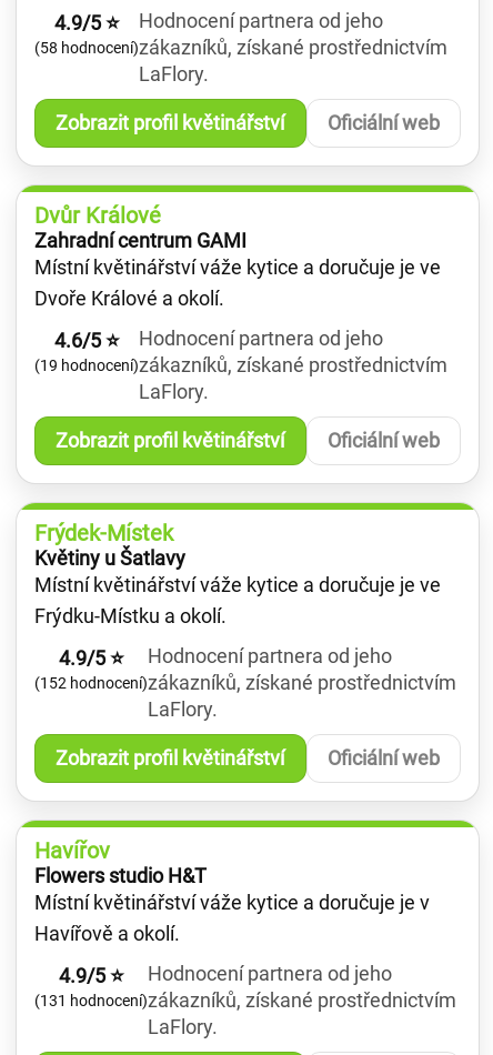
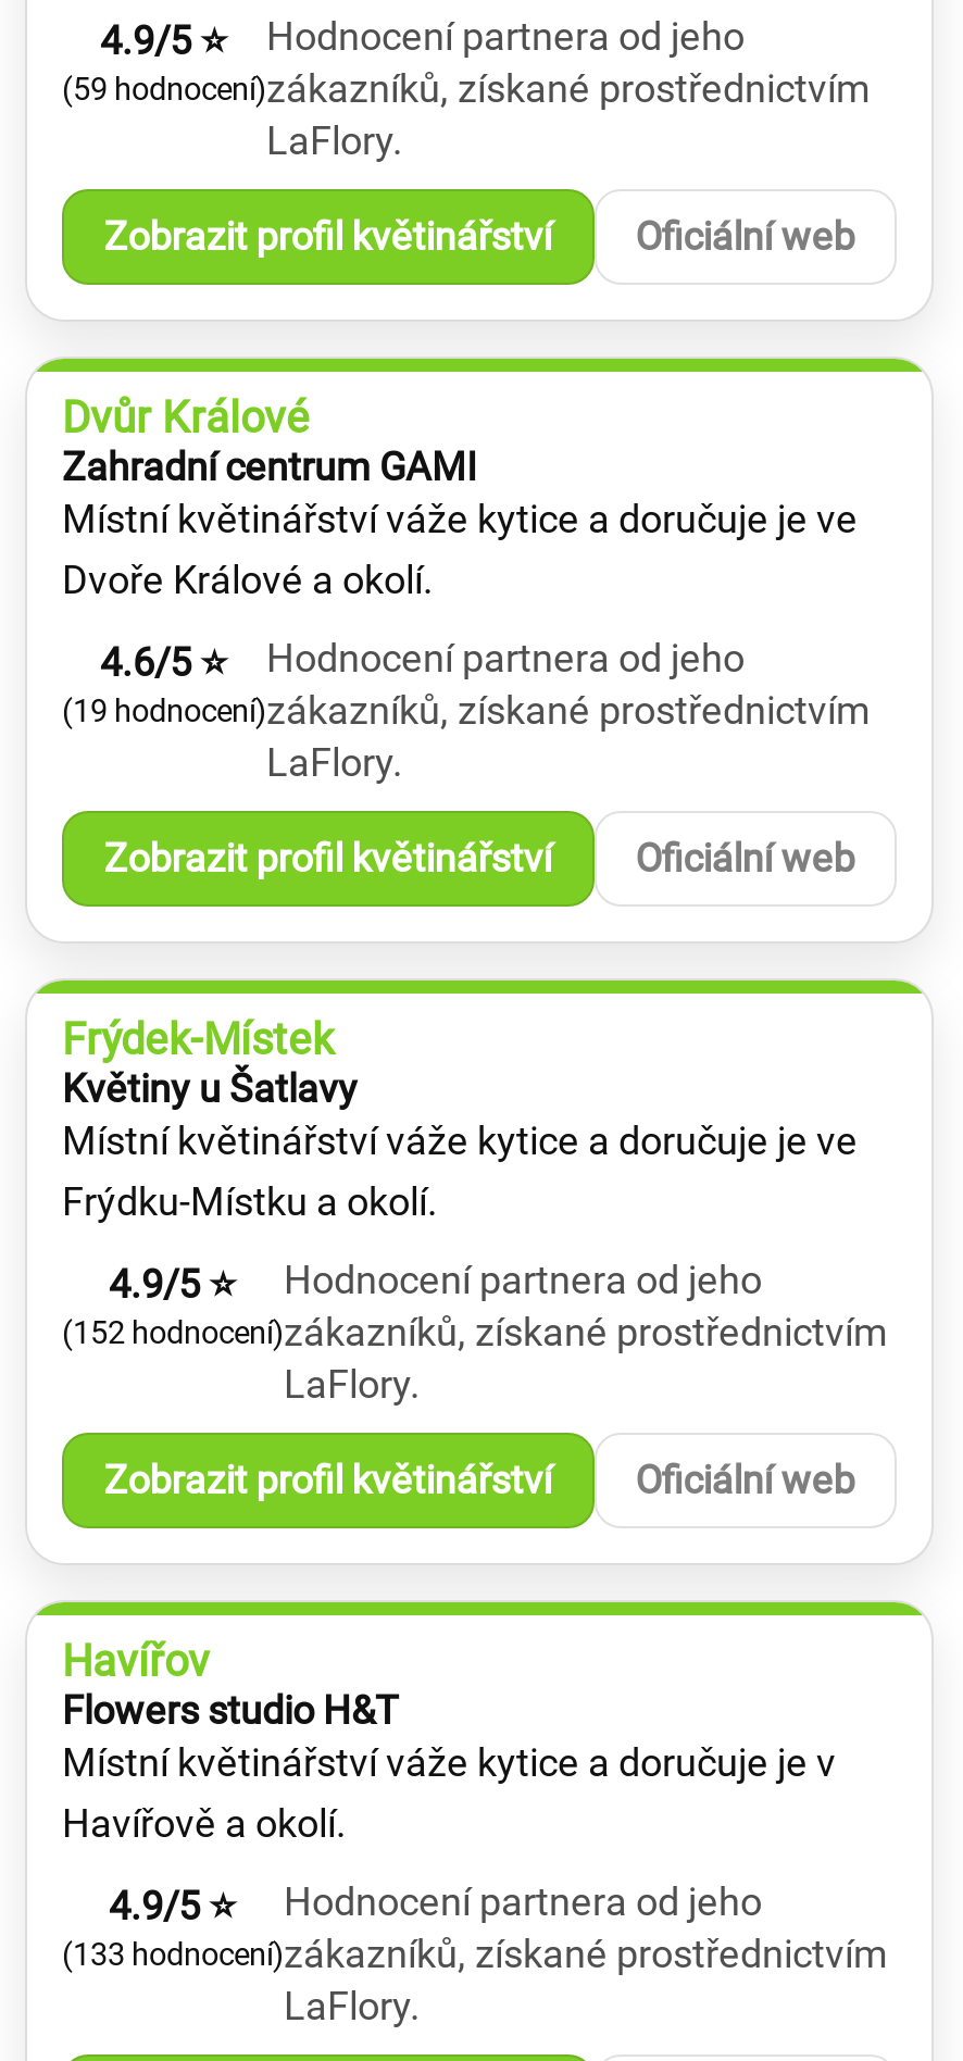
[34,36,447,59] (58 hodnocení) zákazníků, získané prostřednictvím -> [62,65,871,111] (59 hodnocení) zákazníků, získané prostřednictvím
[34,988,456,1012] (131 hodnocení) zákazníků, získané prostřednictvím -> [62,1931,888,1976] (133 hodnocení) zákazníků, získané prostřednictvím

